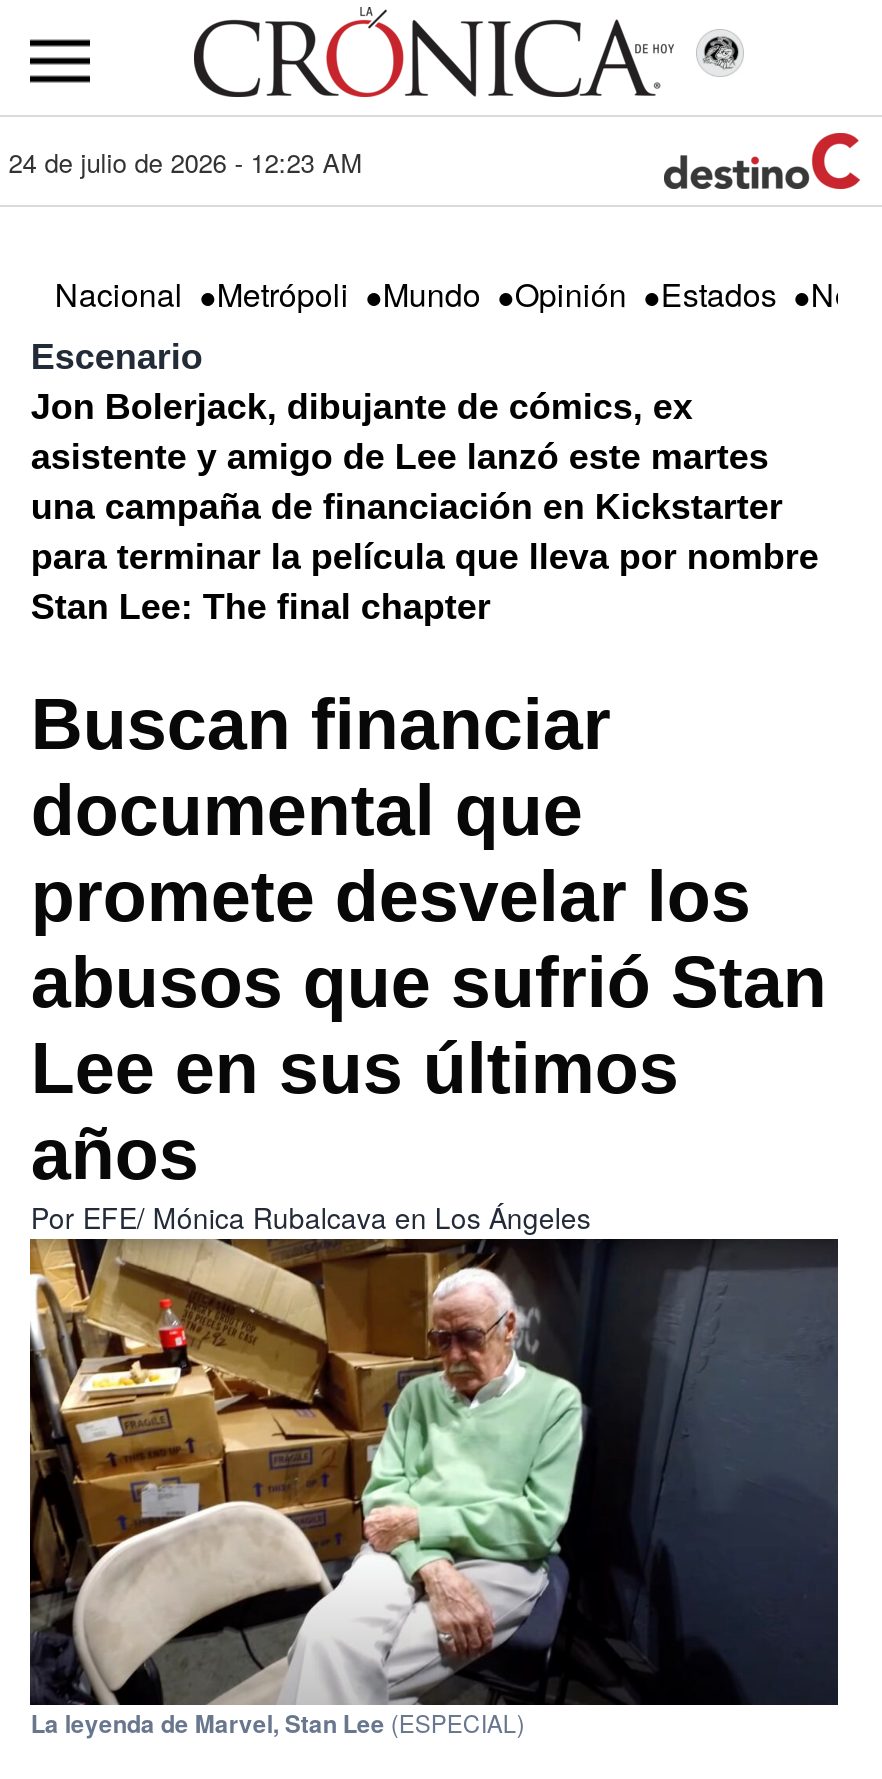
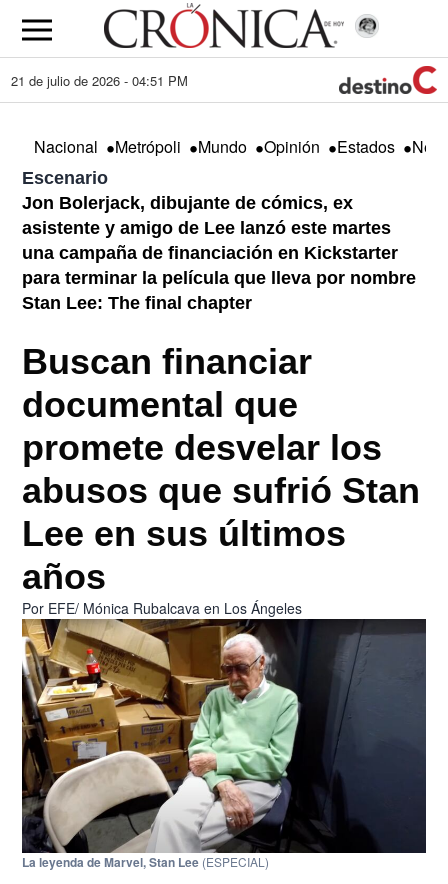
[8,142,362,180] 24 de julio de 2026 - 12:23 AM -> [11,70,188,89] 21 de julio de 2026 - 04:51 PM

